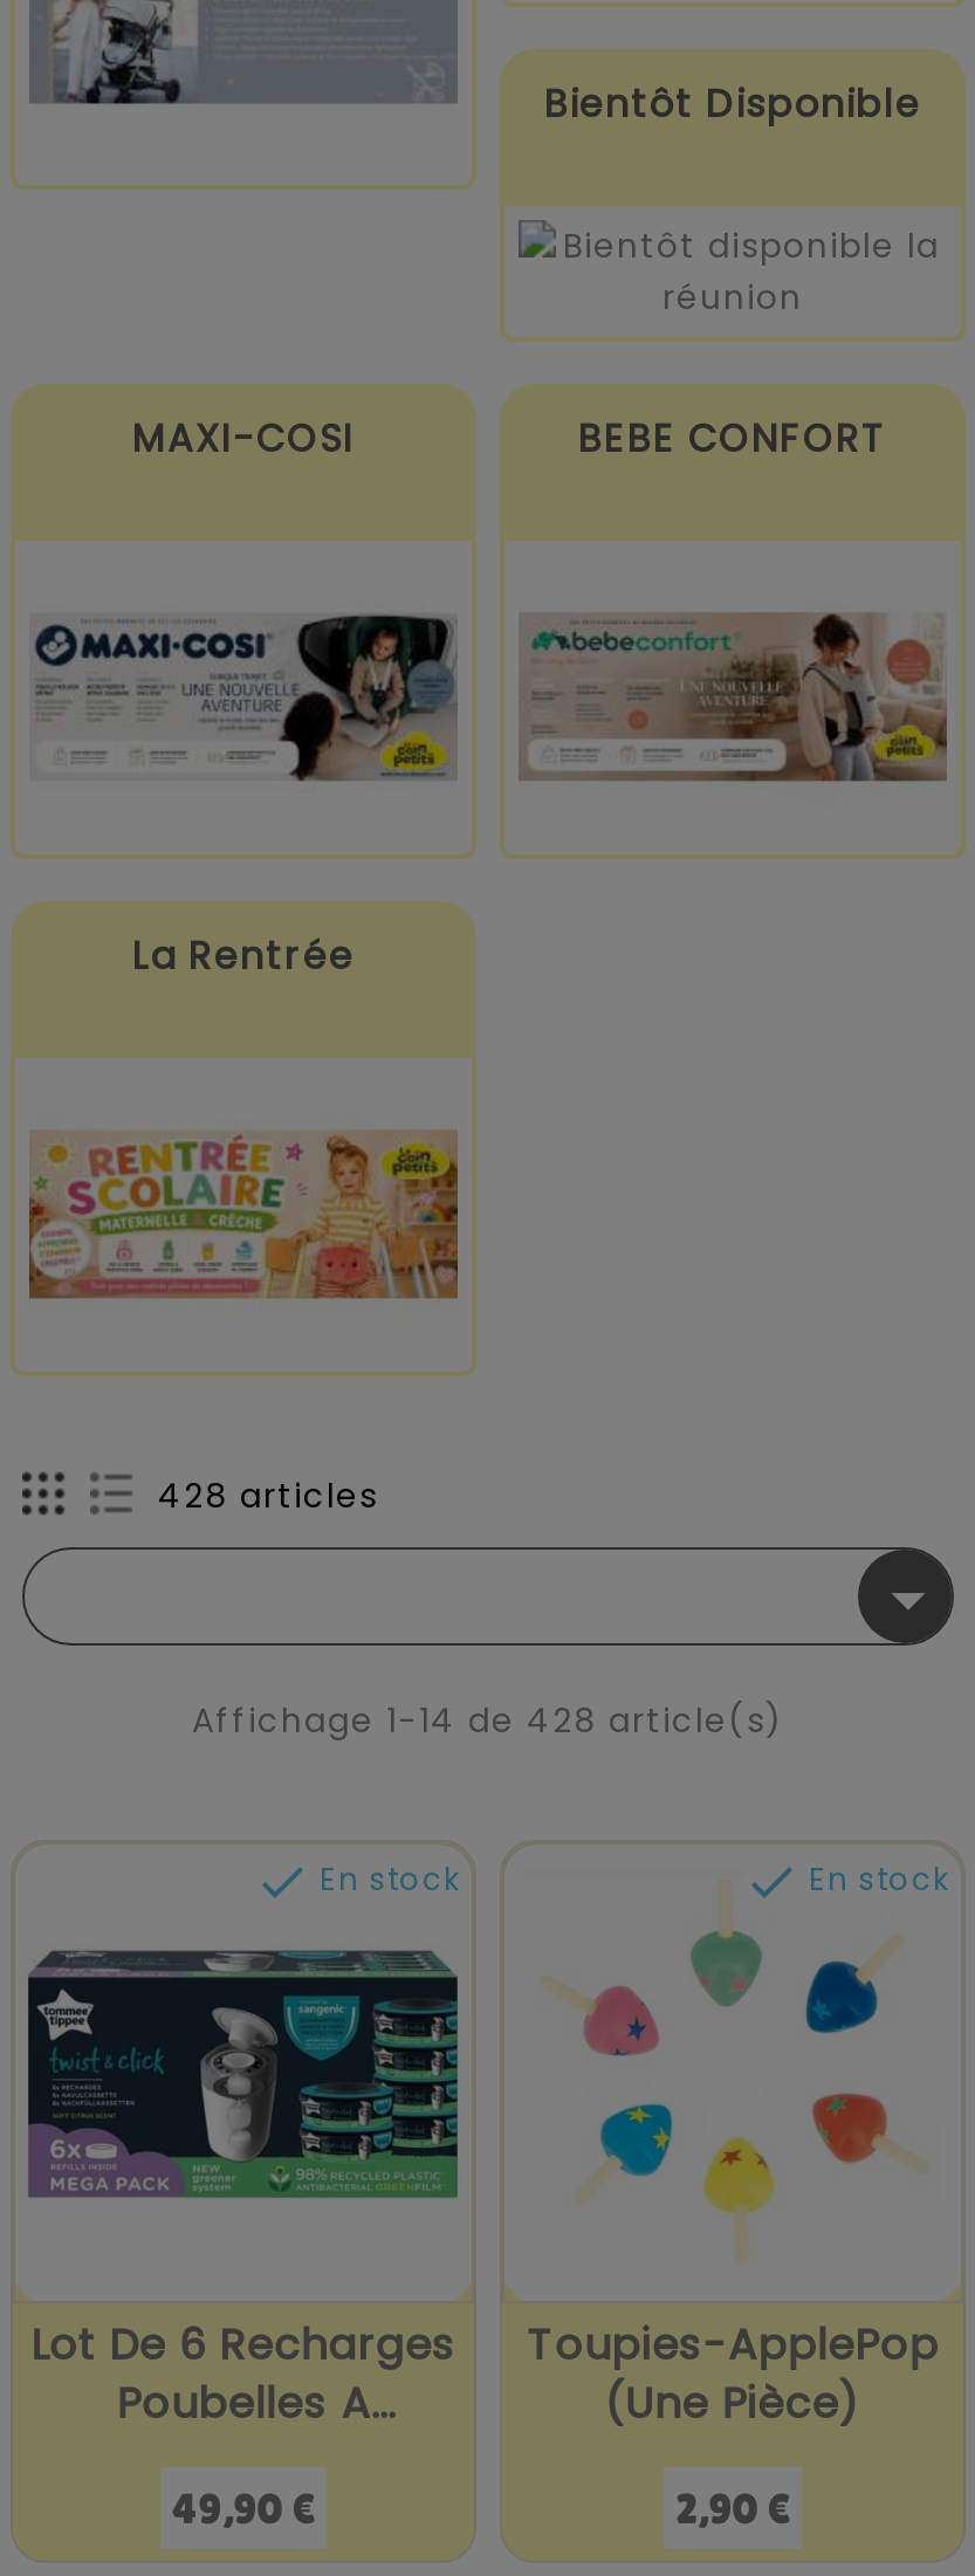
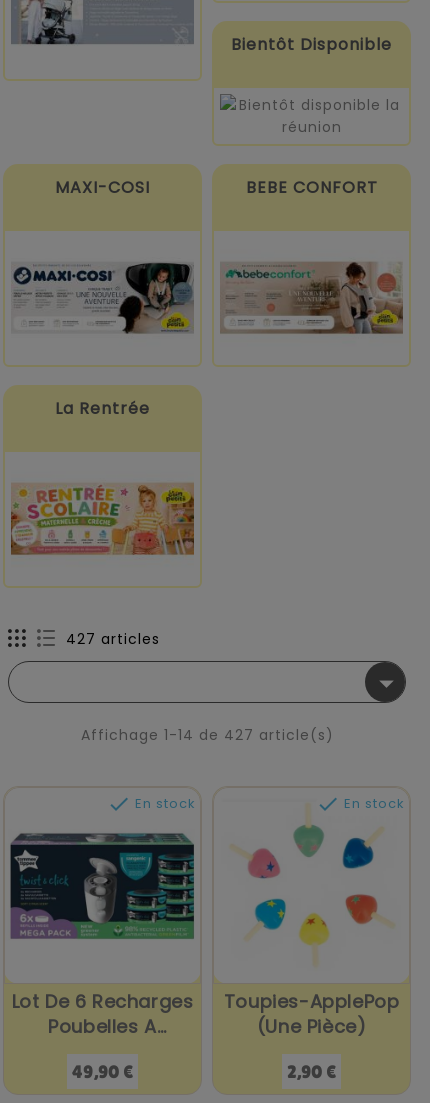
[158,1473,378,1520] 428 articles -> [66,629,160,649] 427 articles
[192,1698,784,1744] Affichage 1-14 de 428 article(s) -> [80,725,333,745] Affichage 1-14 de 427 article(s)

